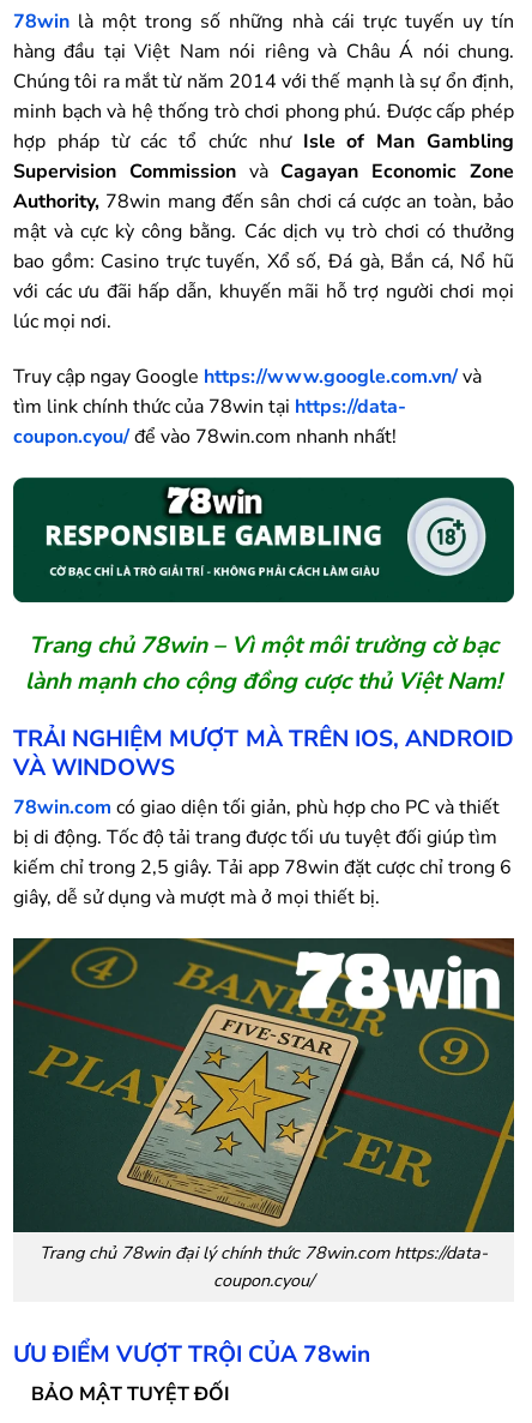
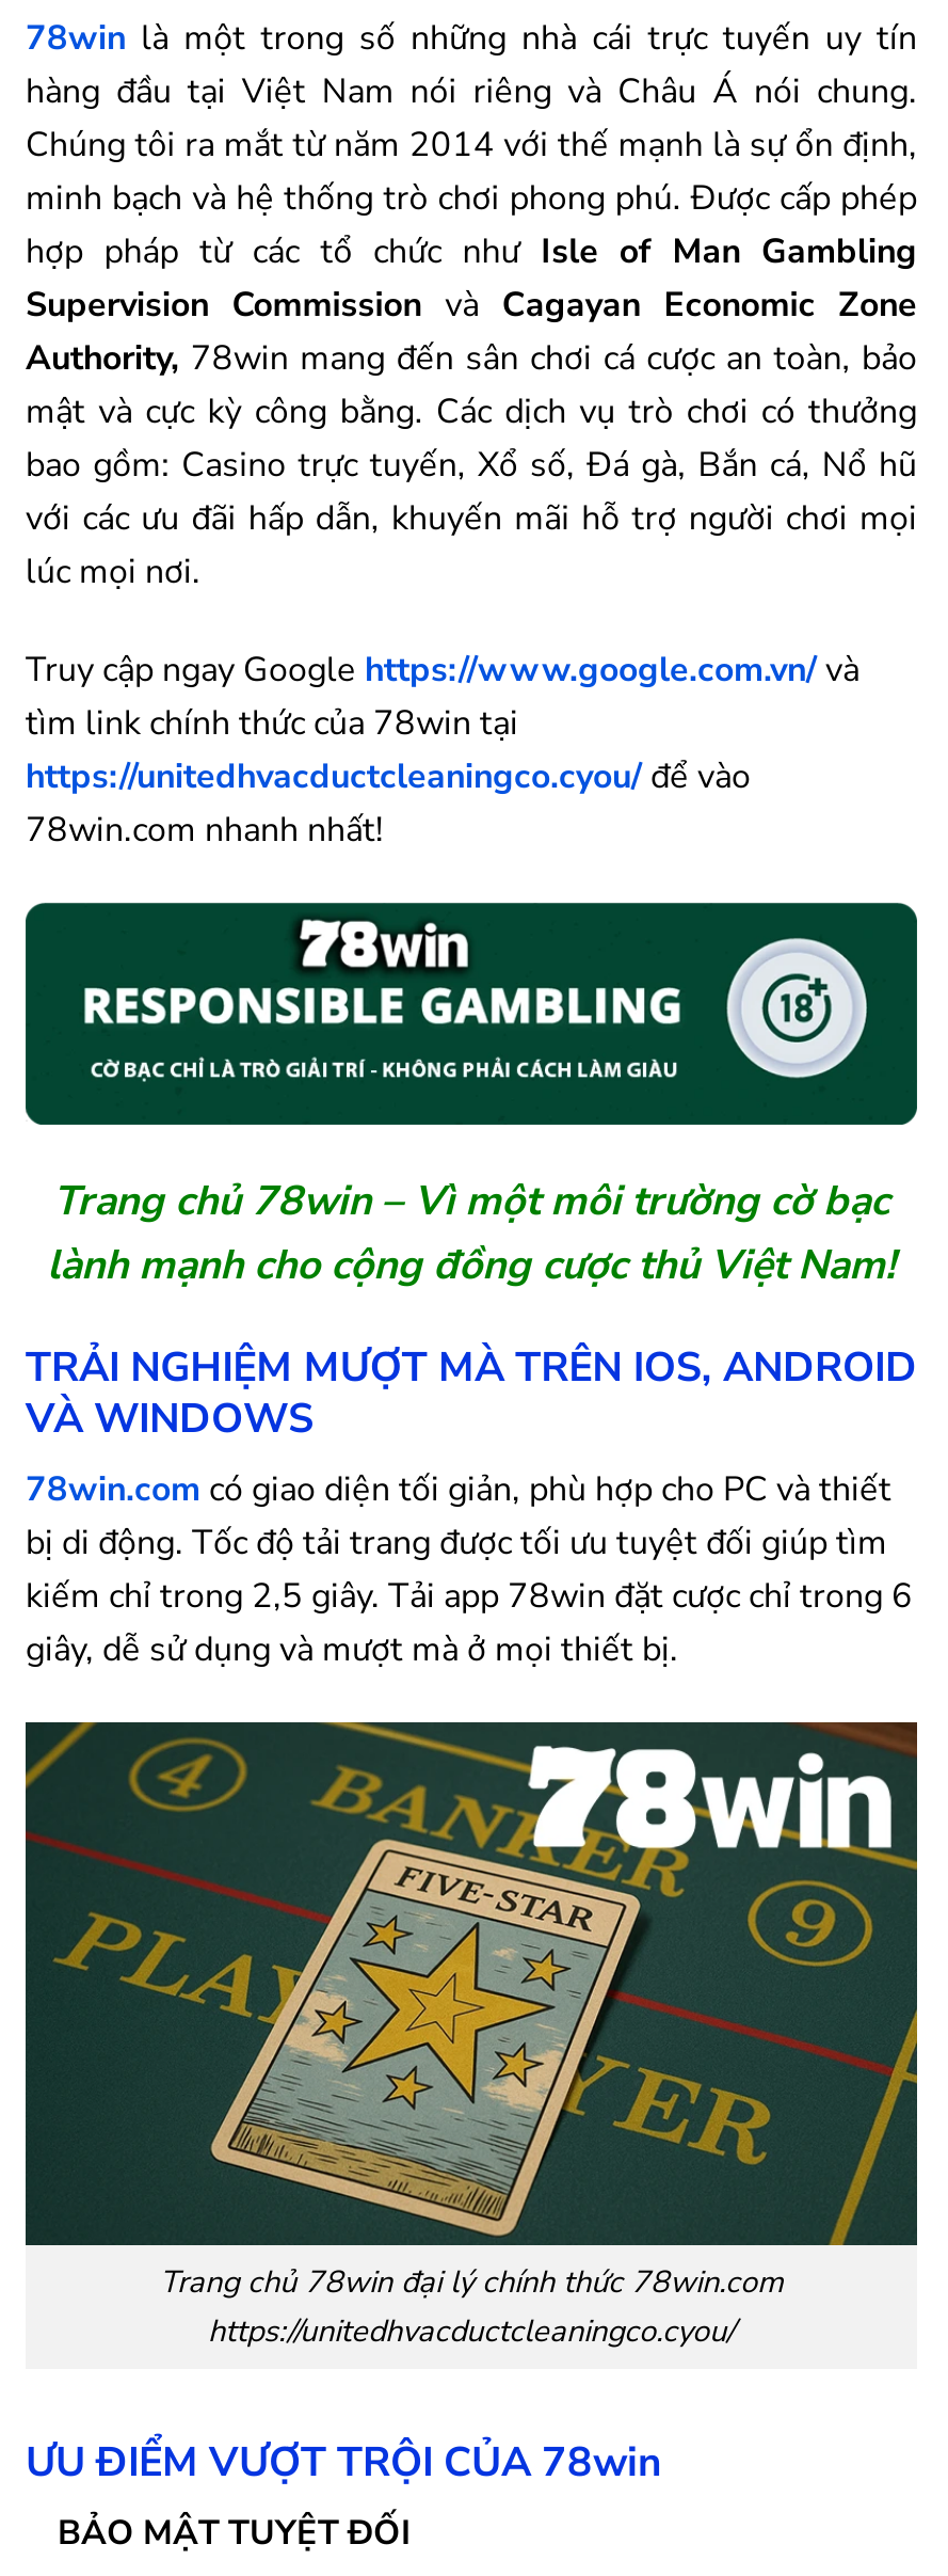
[13,394,406,450] tìm link chính thức của 78win tại https://data- | coupon.cyou/ để vào 78win.com nhanh nhất! -> [26,700,751,854] tìm link chính thức của 78win tại | https://unitedhvacductcleaningco.cyou/ để vào | 78win.com nhanh nhất!
[40,1241,488,1292] Trang chủ 78win đại lý chính thức 78win.com https://data- | coupon.cyou/ -> [160,2260,783,2352] Trang chủ 78win đại lý chính thức 78win.com | https://unitedhvacductcleaningco.cyou/

